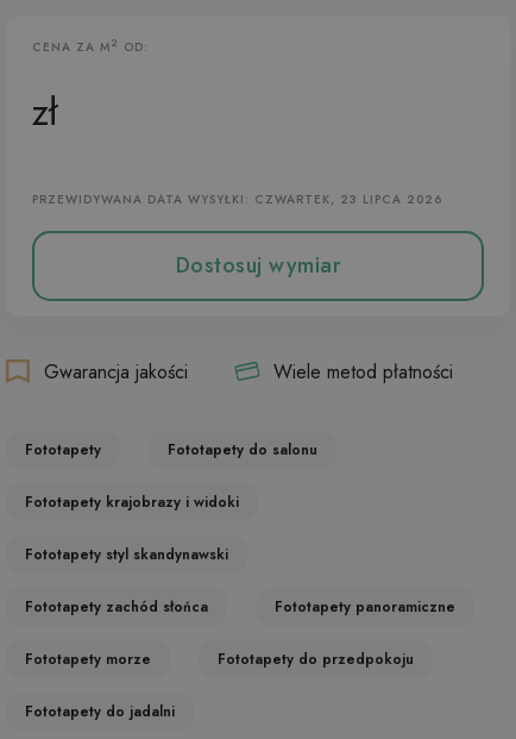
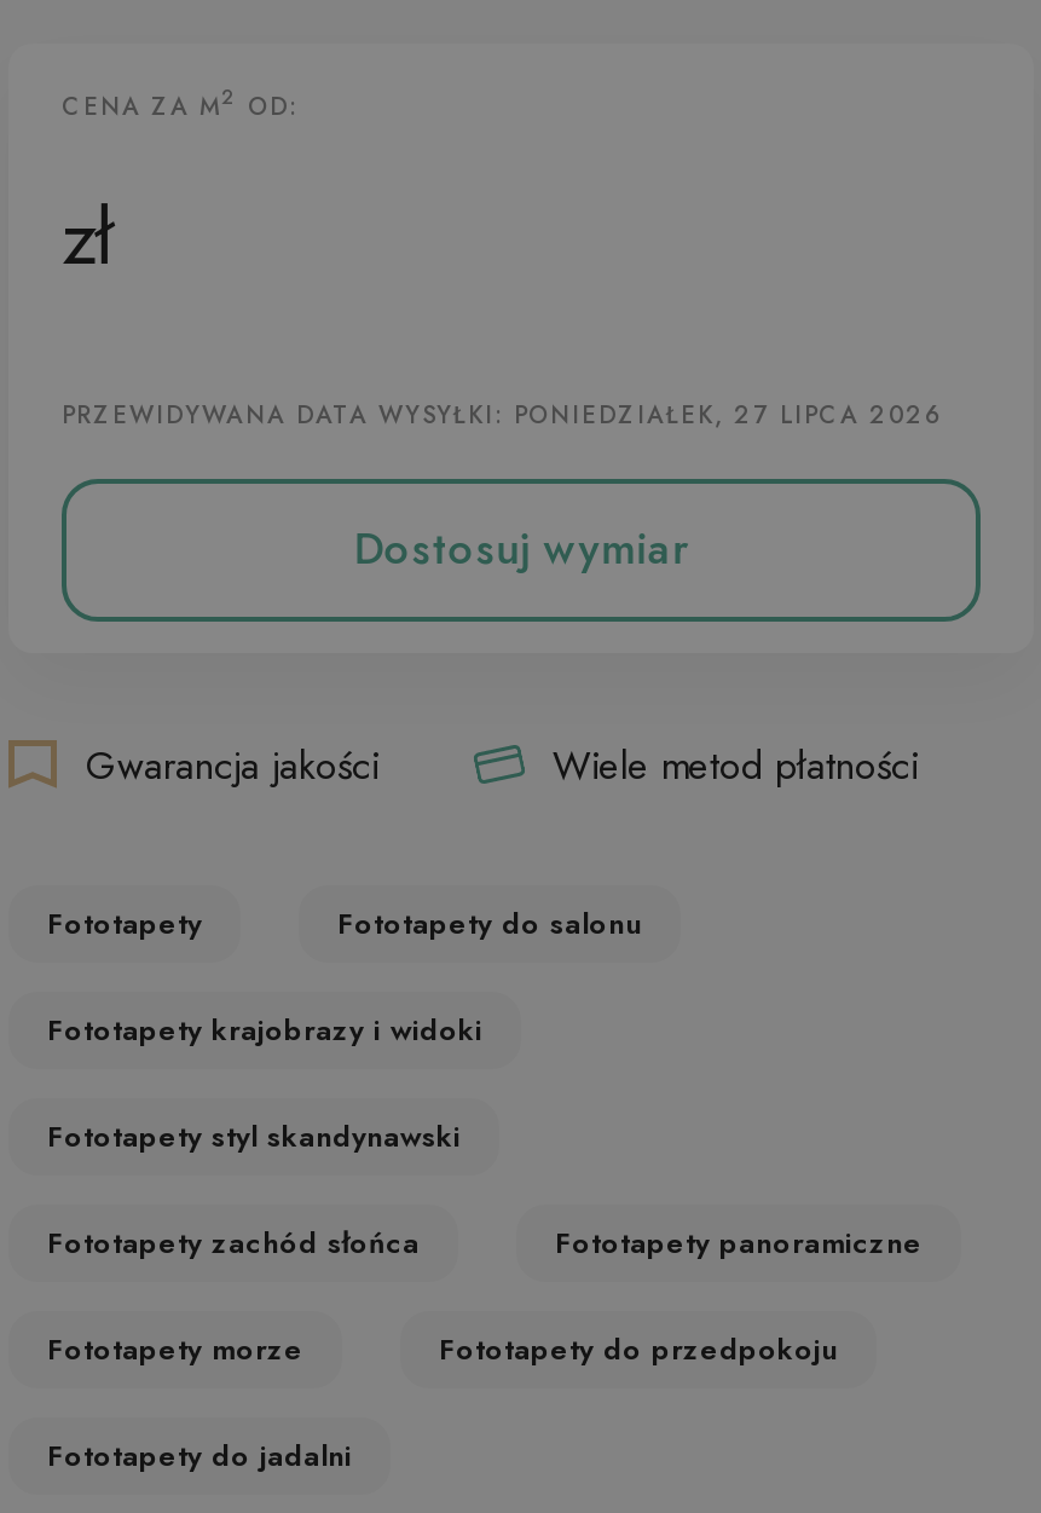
[32,191,442,209] PRZEWIDYWANA DATA WYSYŁKI: CZWARTEK, 23 LIPCA 2026 -> [62,397,942,434] PRZEWIDYWANA DATA WYSYŁKI: PONIEDZIAŁEK, 27 LIPCA 2026

